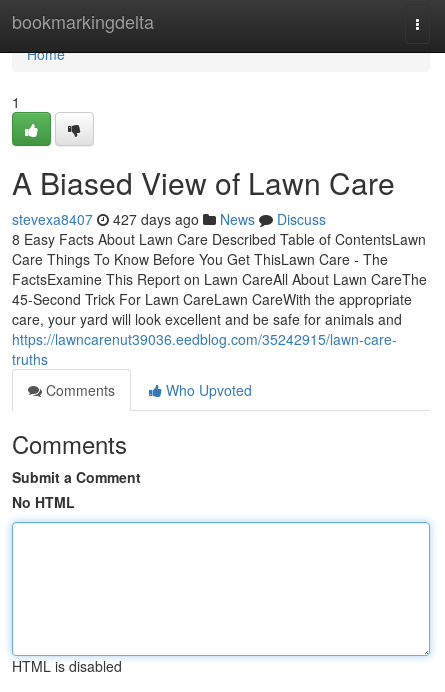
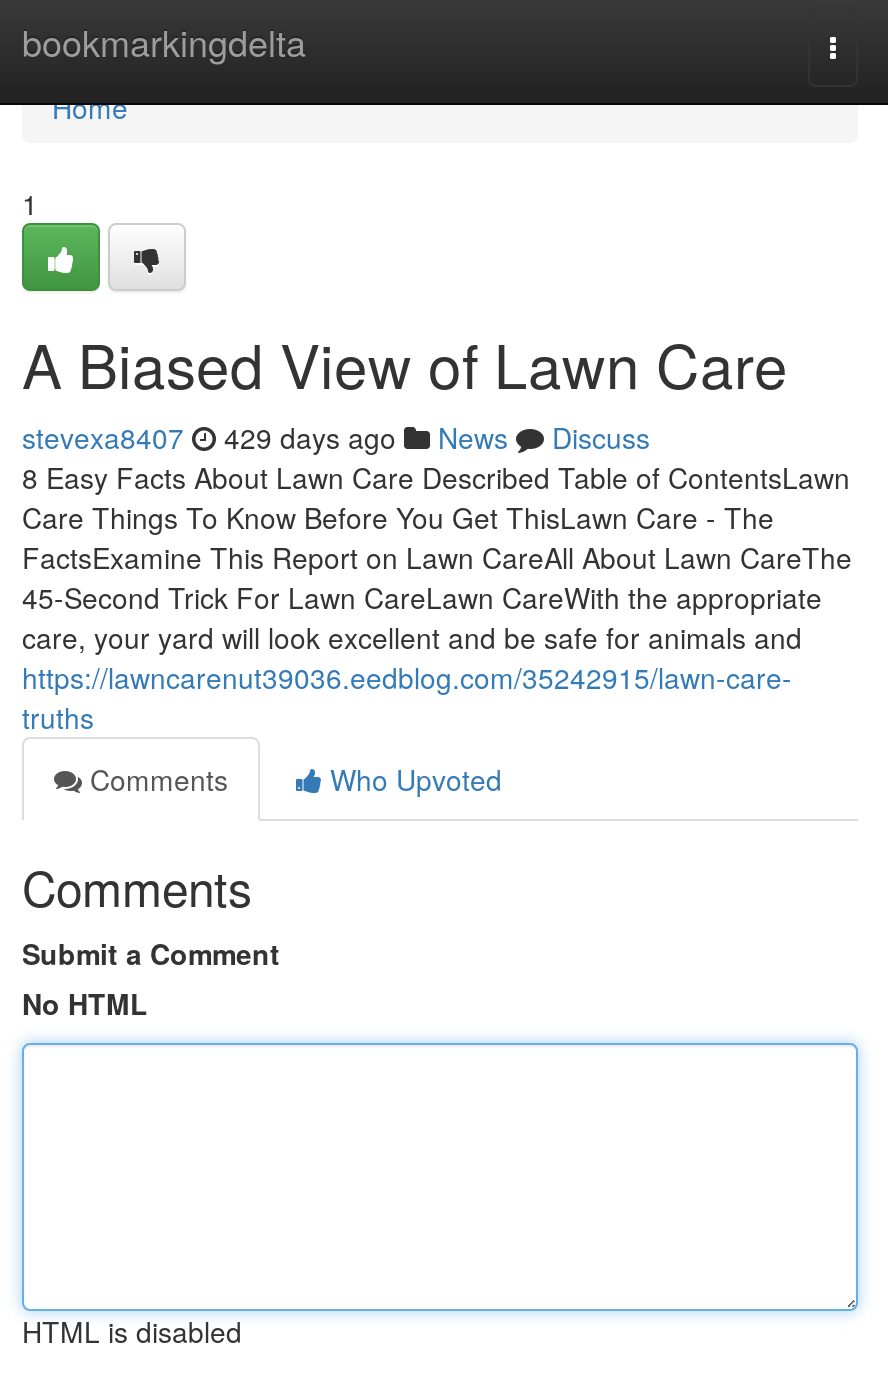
[12,209,326,229] stevexa8407 427 days ago News Discuss -> [22,417,650,457] stevexa8407 429 days ago News Discuss

